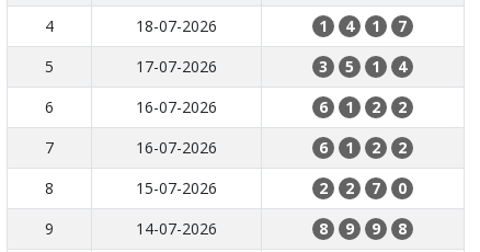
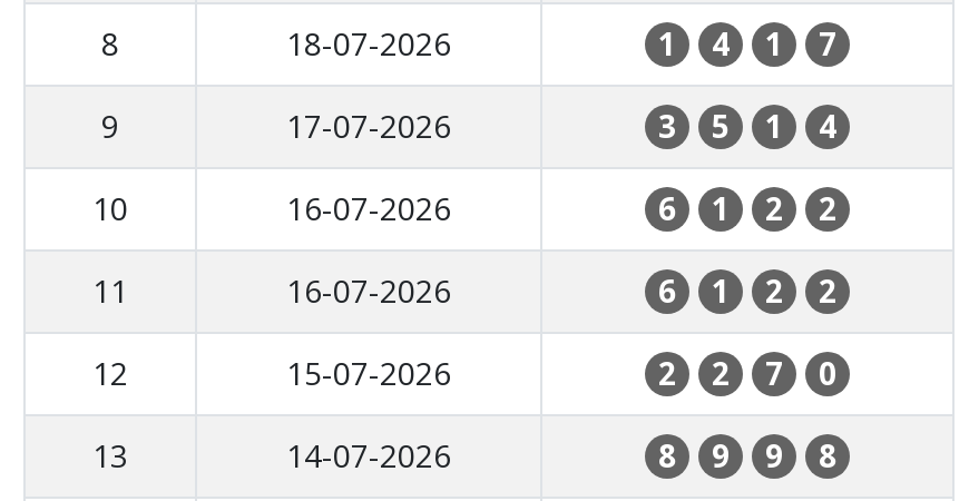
[45,15,54,36] 4 -> [101,22,119,65] 8
[45,56,54,77] 5 -> [101,105,119,147] 9
[45,96,54,117] 6 -> [92,187,128,229] 10
[45,137,54,158] 7 -> [92,269,128,312] 11
[45,177,54,198] 8 -> [92,352,128,394] 12
[45,218,54,239] 9 -> [92,434,128,477] 13

